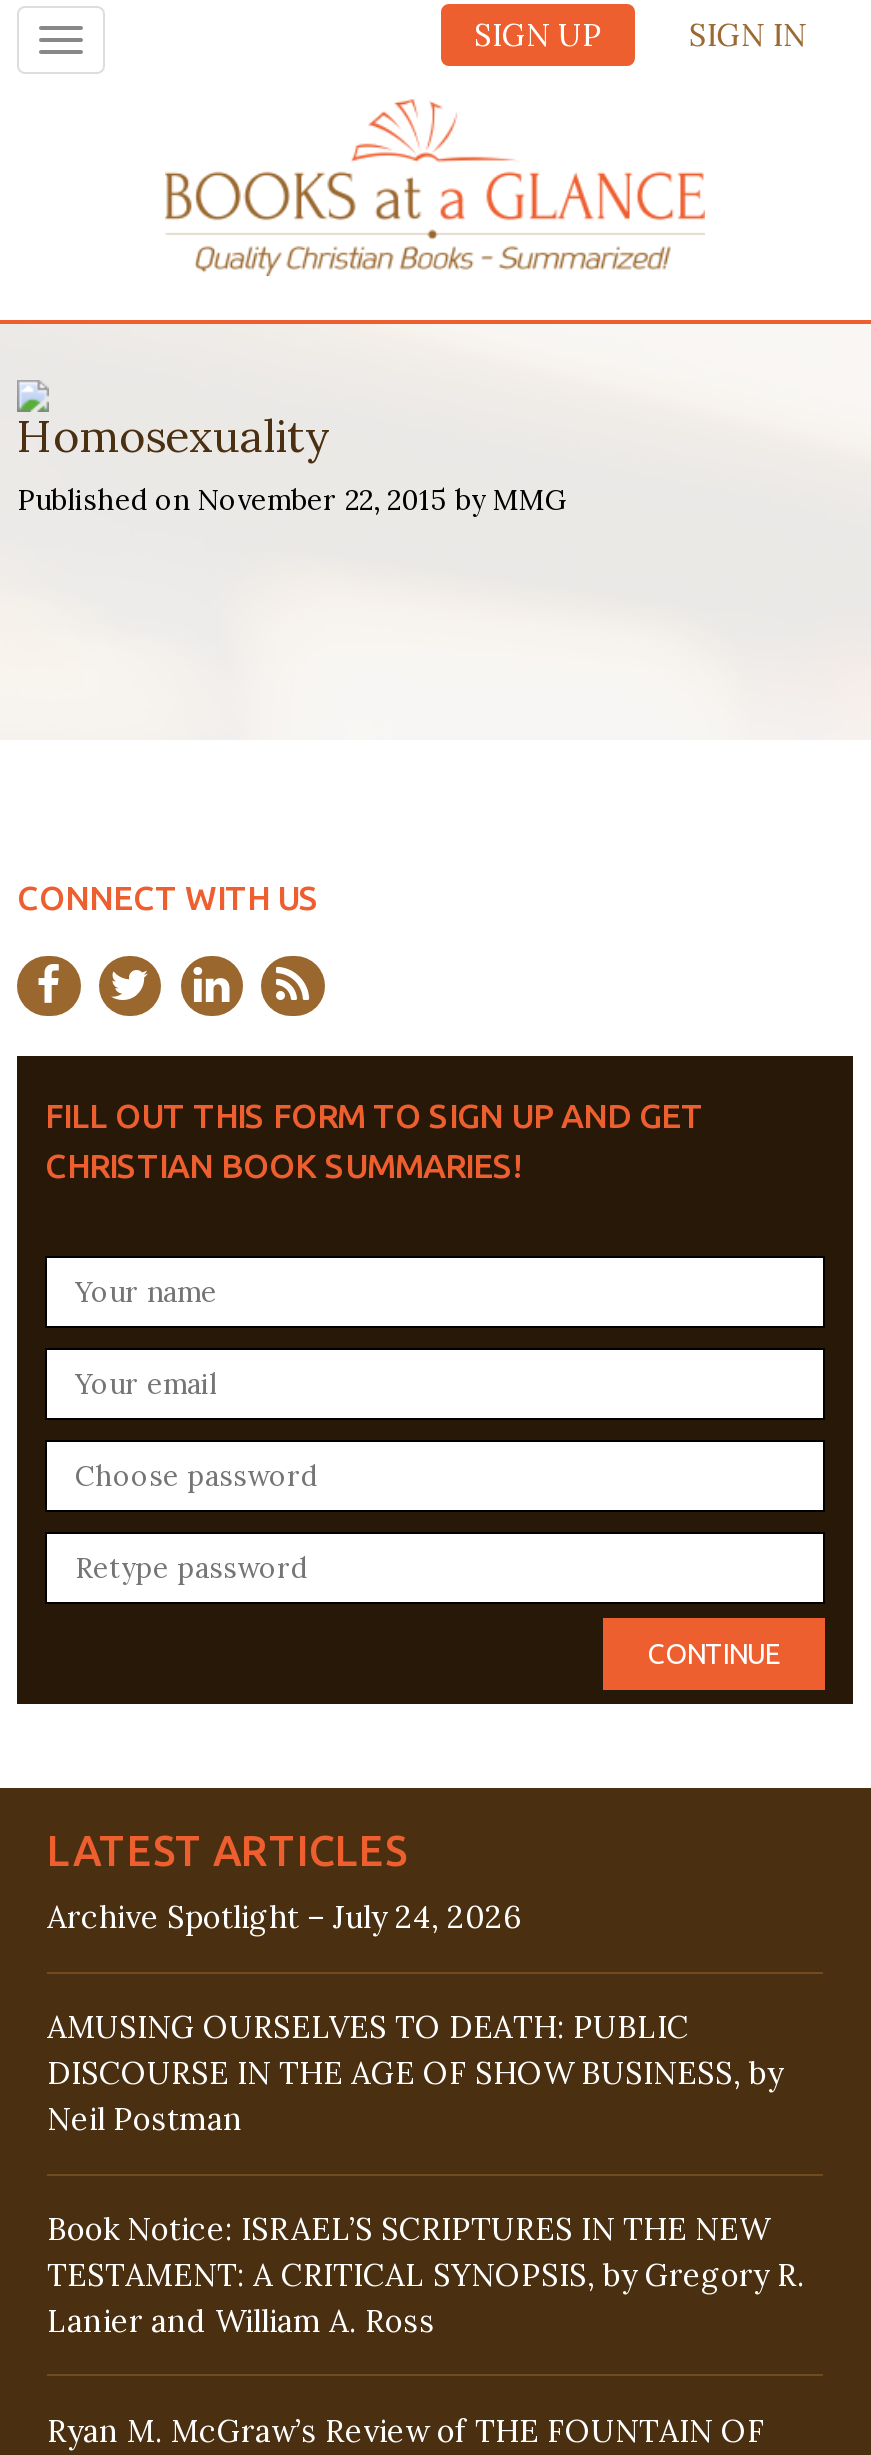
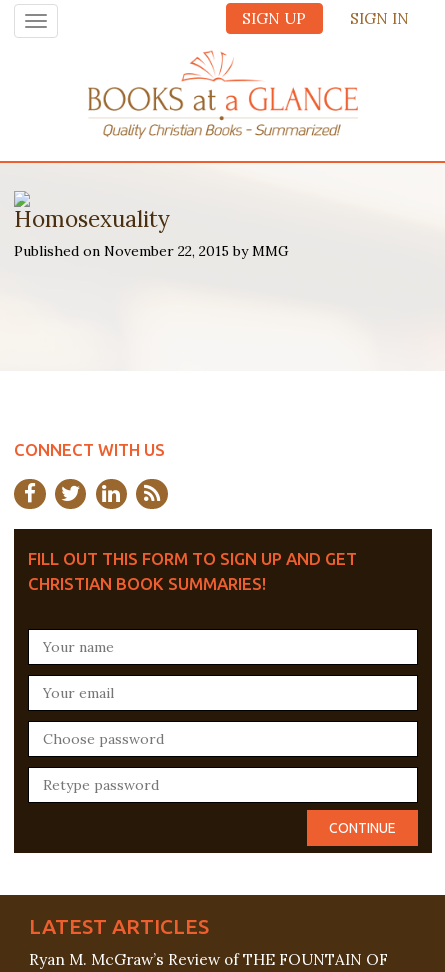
[47,1899,805,2340] Archive Spotlight – July 24, 2026 | AMUSING OURSELVES TO DEATH: PUBLIC | DISCOURSE IN THE AGE OF SHOW BUSINESS, by | Neil Postman | Book Notice: ISRAEL’S SCRIPTURES IN THE NEW | TESTAMENT: A CRITICAL SYNOPSIS, by Gregory R. | Lanier and William A. Ross -> none

